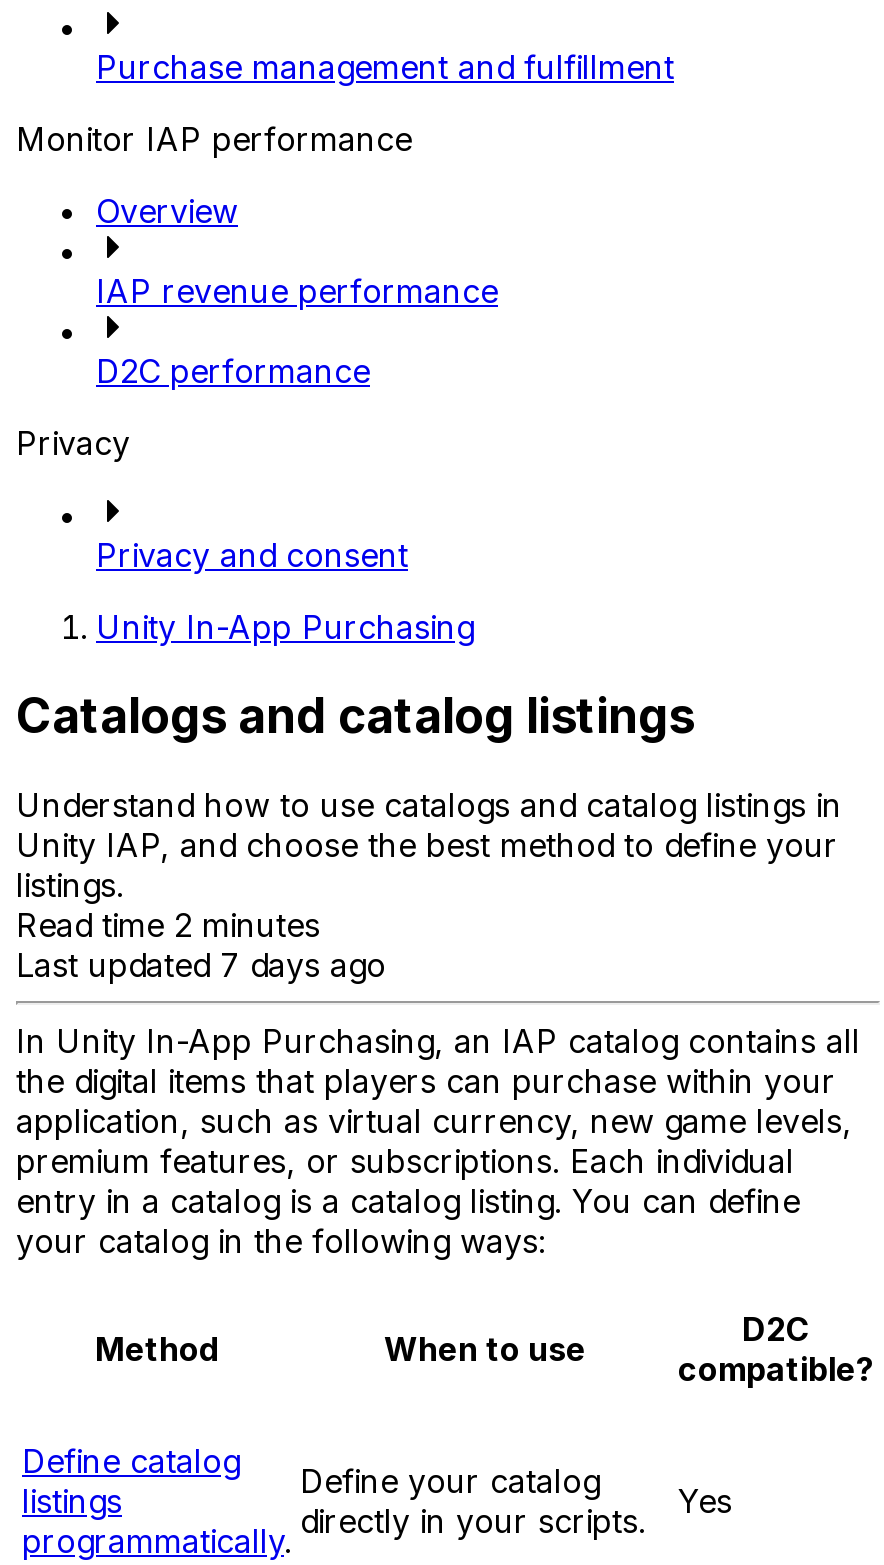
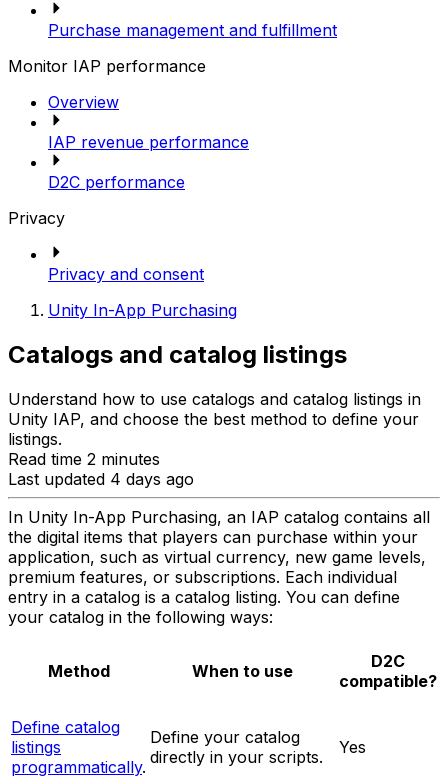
[16,945,386,985] Last updated 7 days ago -> [8,469,194,489] Last updated 4 days ago

